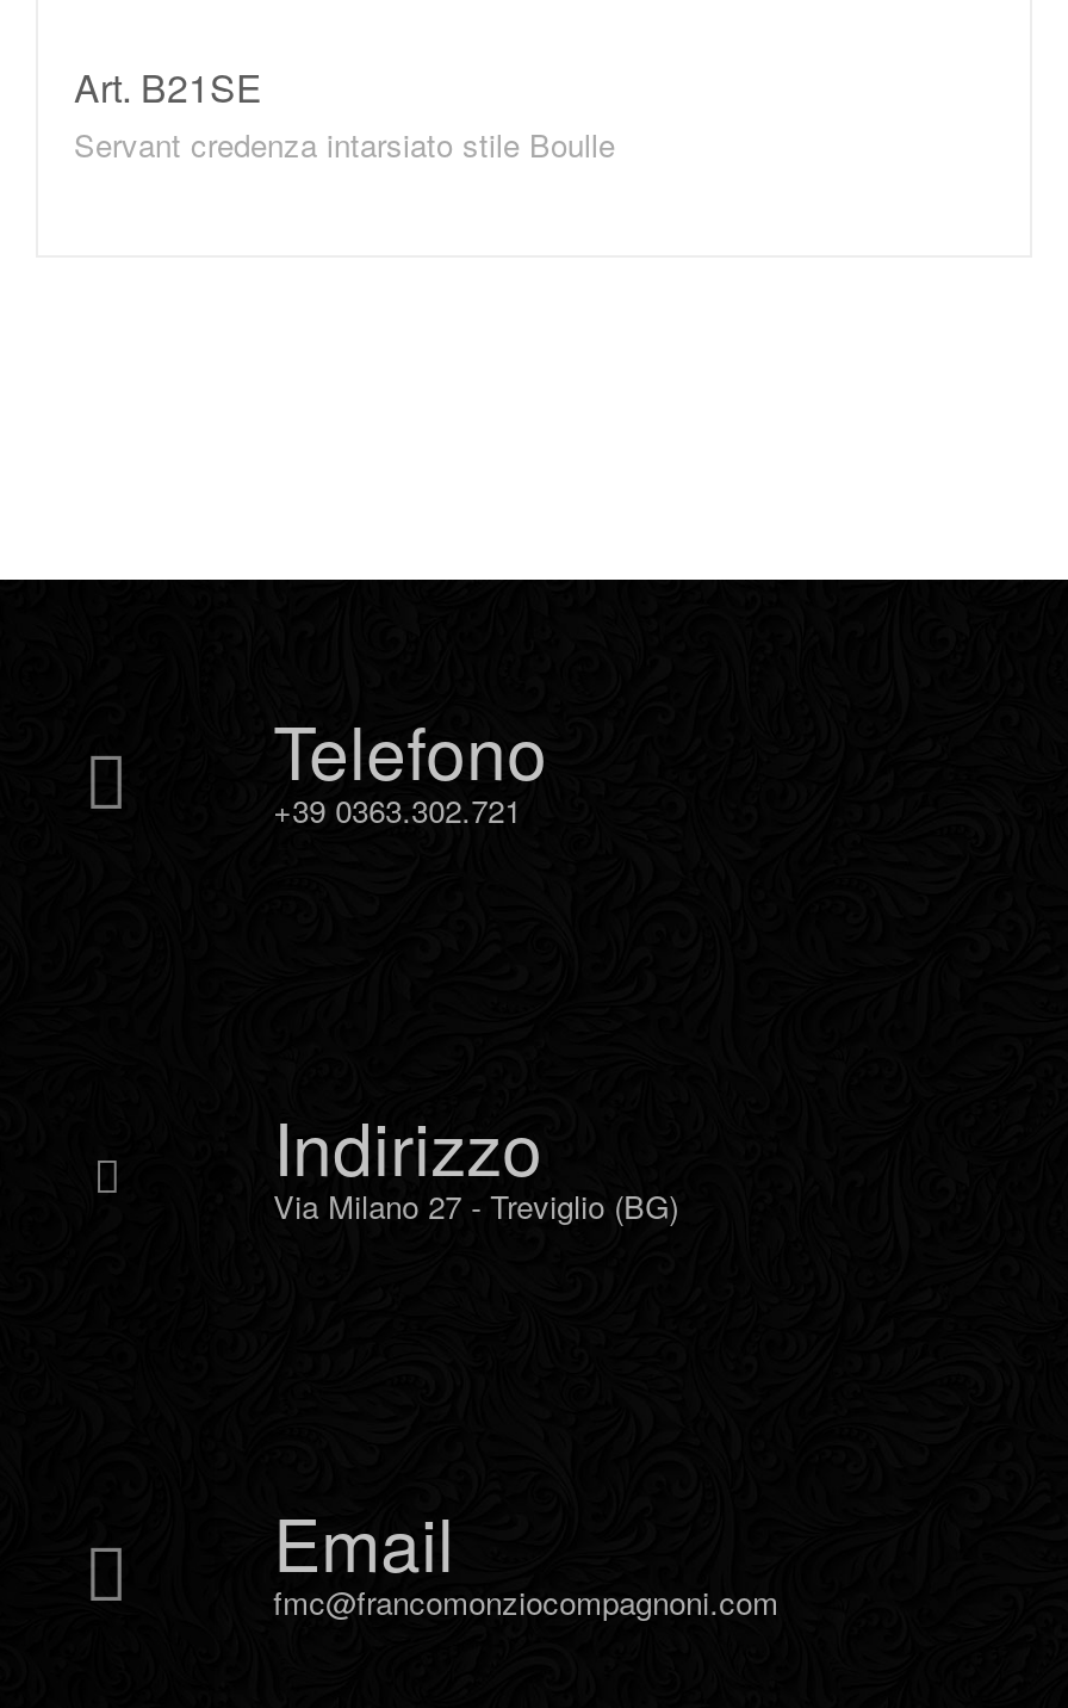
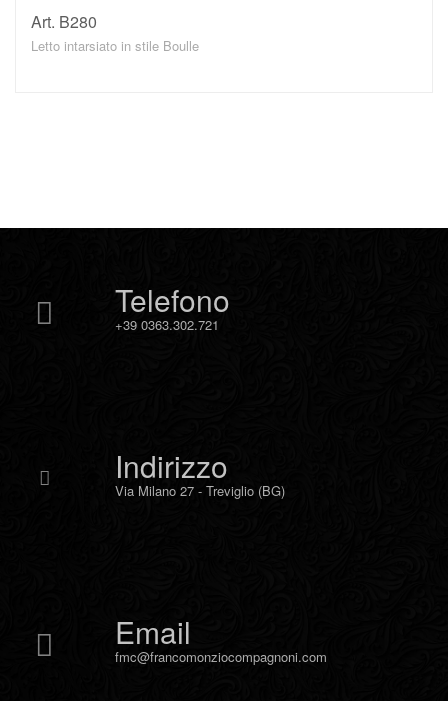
[74,60,262,115] Art. B21SE -> [31,10,97,33] Art. B280
[74,122,615,167] Servant credenza intarsiato stile Boulle -> [31,36,199,55] Letto intarsiato in stile Boulle

